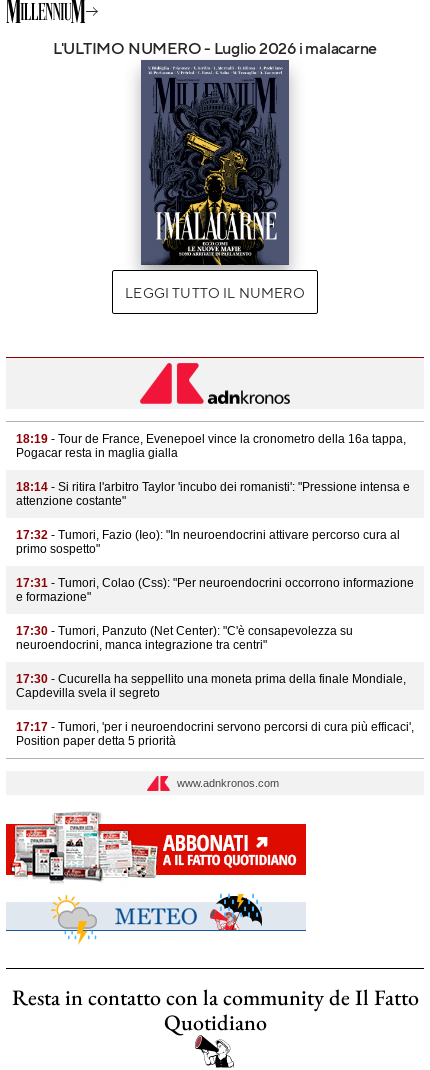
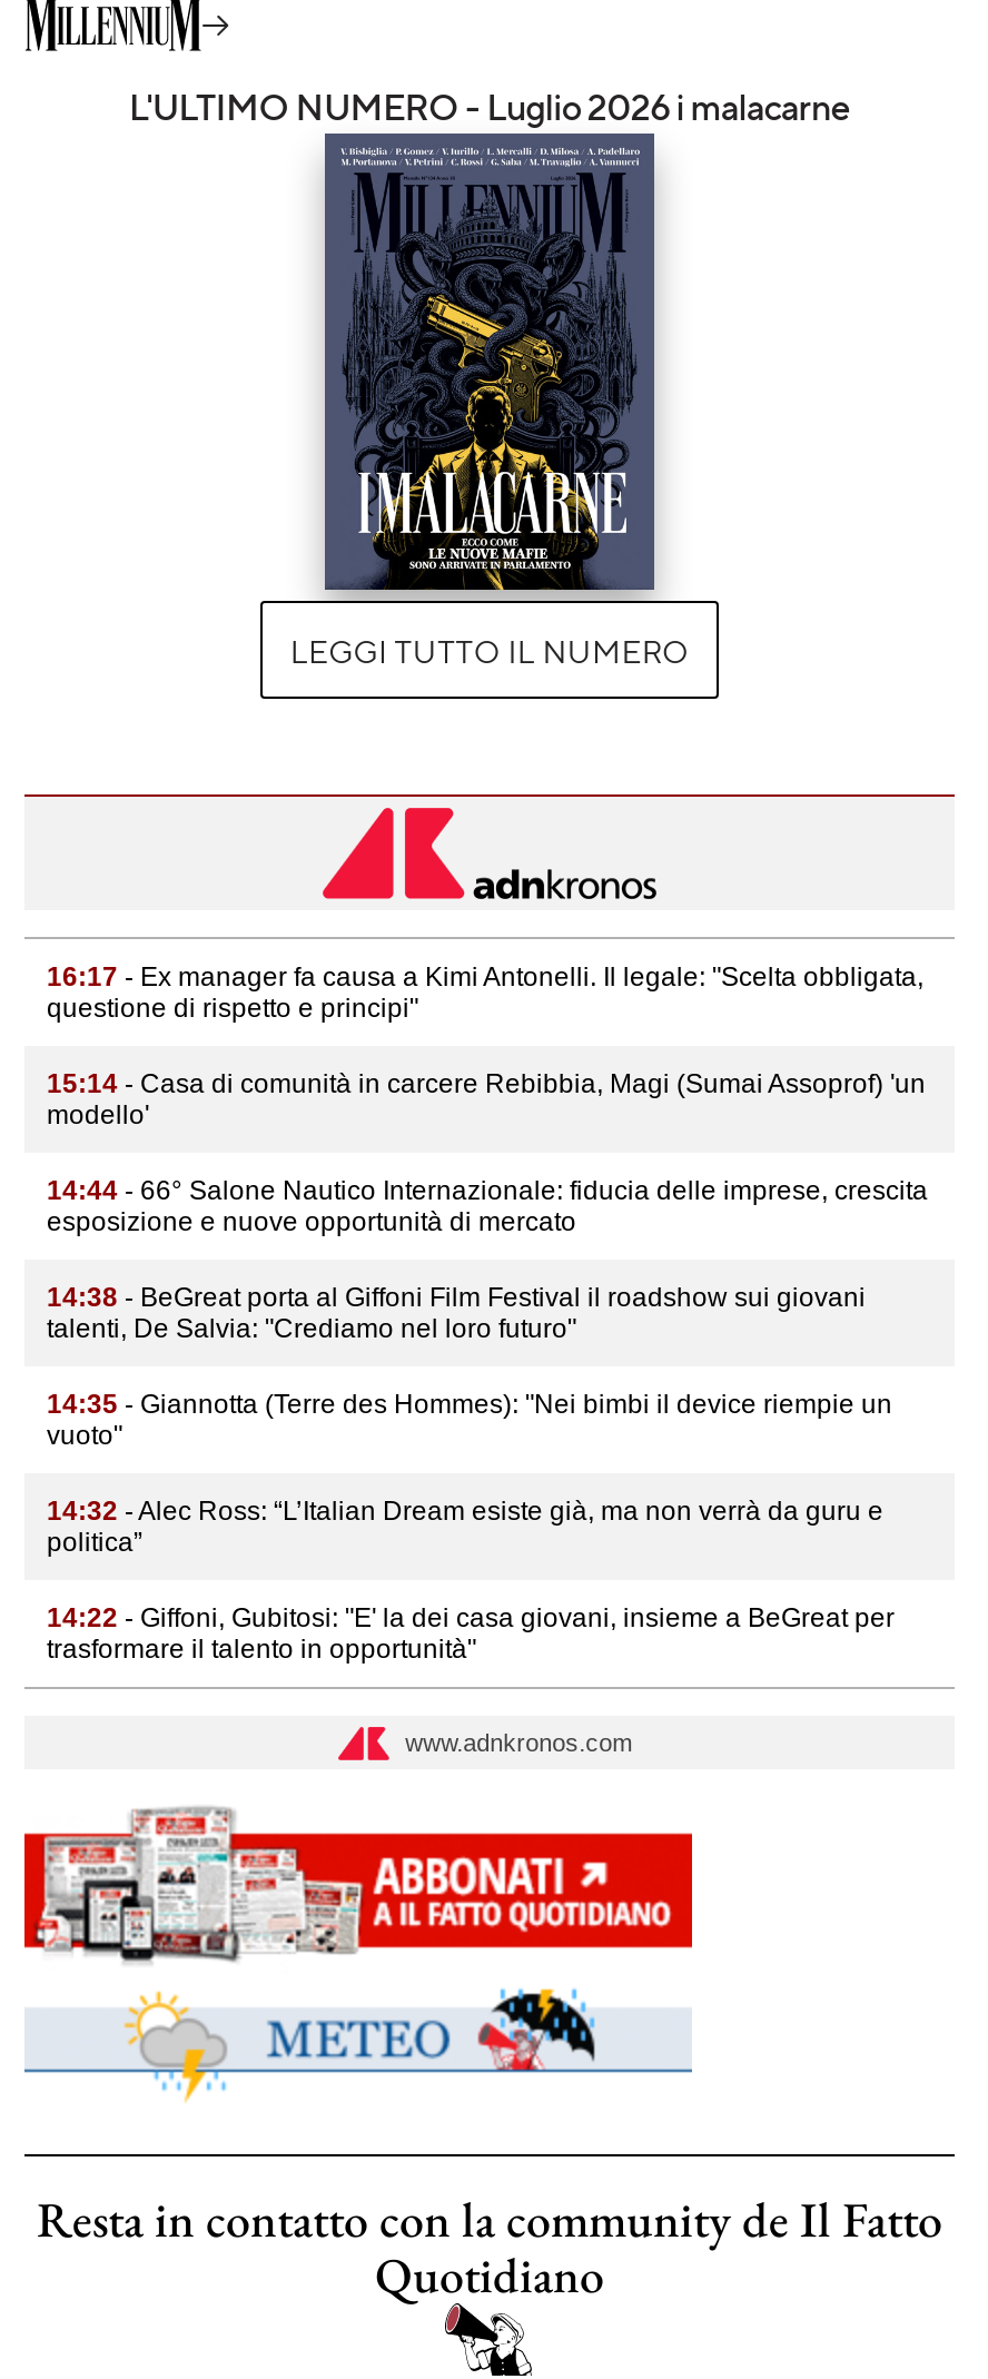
[16,432,406,460] 18:19 - Tour de France, Evenepoel vince la cronometro della 16a tappa, | Pogacar resta in maglia gialla -> [47,962,923,1024] 16:17 - Ex manager fa causa a Kimi Antonelli. Il legale: "Scelta obbligata, | questione di rispetto e principi"
[16,480,410,508] 18:14 - Si ritira l'arbitro Taylor 'incubo dei romanisti': "Pressione intensa e | attenzione costante" -> [47,1069,926,1131] 15:14 - Casa di comunità in carcere Rebibbia, Magi (Sumai Assoprof) 'un | modello'
[16,528,400,556] 17:32 - Tumori, Fazio (Ieo): "In neuroendocrini attivare percorso cura al | primo sospetto" -> [47,1175,928,1238] 14:44 - 66° Salone Nautico Internazionale: fiducia delle imprese, crescita | esposizione e nuove opportunità di mercato
[16,576,414,604] 17:31 - Tumori, Colao (Css): "Per neuroendocrini occorrono informazione | e formazione" -> [47,1282,866,1345] 14:38 - BeGreat porta al Giffoni Film Festival il roadshow sui giovani | talenti, De Salvia: "Crediamo nel loro futuro"
[16,624,353,652] 17:30 - Tumori, Panzuto (Net Center): "C'è consapevolezza su | neuroendocrini, manca integrazione tra centri" -> [47,1389,892,1451] 14:35 - Giannotta (Terre des Hommes): "Nei bimbi il device riempie un | vuoto"
[16,672,406,700] 17:30 - Cucurella ha seppellito una moneta prima della finale Mondiale, | Capdevilla svela il segreto -> [47,1496,883,1558] 14:32 - Alec Ross: “L’Italian Dream esiste già, ma non verrà da guru e | politica”
[16,720,414,748] 17:17 - Tumori, 'per i neuroendocrini servono percorsi di cura più efficaci', | Position paper detta 5 priorità -> [47,1603,895,1665] 14:22 - Giffoni, Gubitosi: "E' la dei casa giovani, insieme a BeGreat per | trasformare il talento in opportunità"

